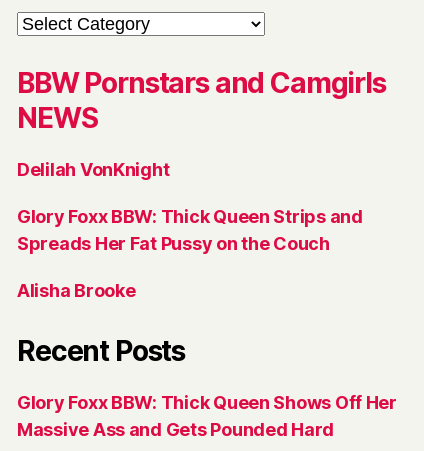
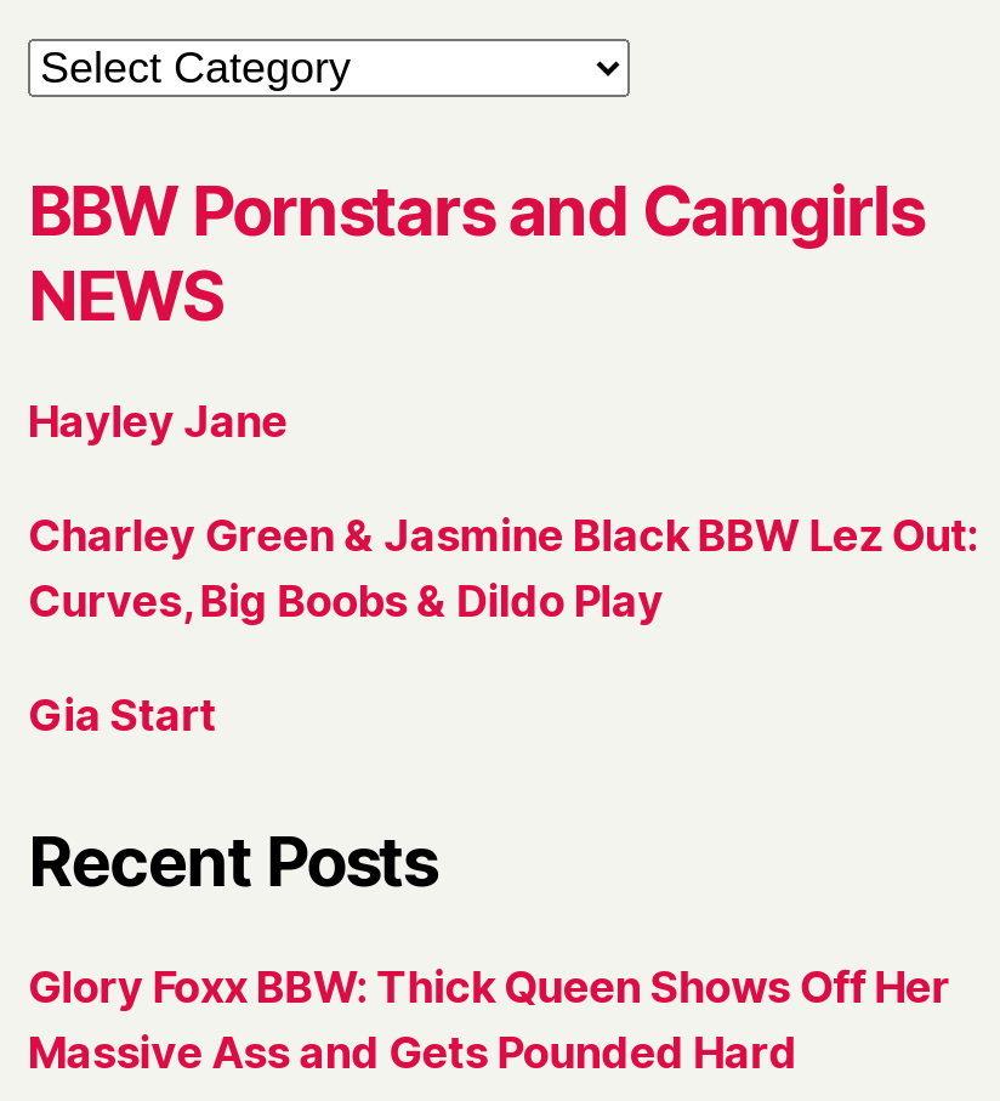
[17,159,169,180] Delilah VonKnight -> [28,397,288,448] Hayley Jane
[17,206,363,254] Glory Foxx BBW: Thick Queen Strips and | Spreads Her Fat Pussy on the Couch -> [28,511,979,627] Charley Green & Jasmine Black BBW Lez Out: | Curves, Big Boobs & Dildo Play
[17,280,135,301] Alisha Brooke -> [28,690,216,741] Gia Start

